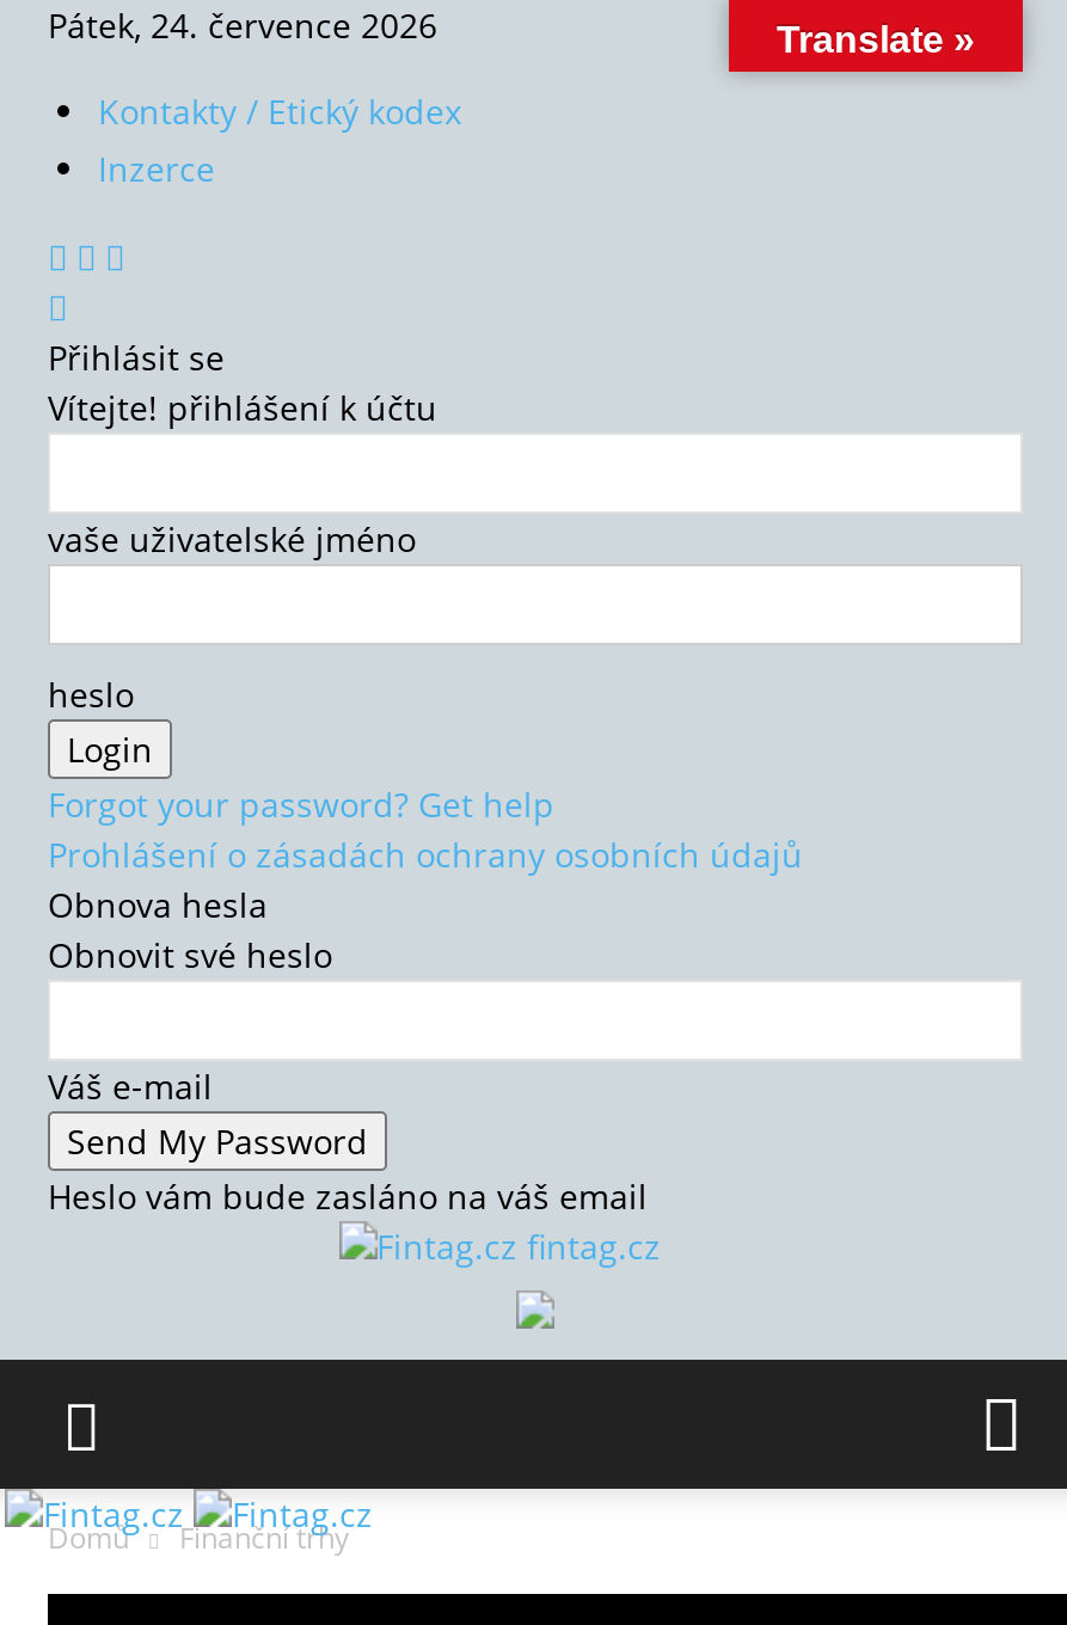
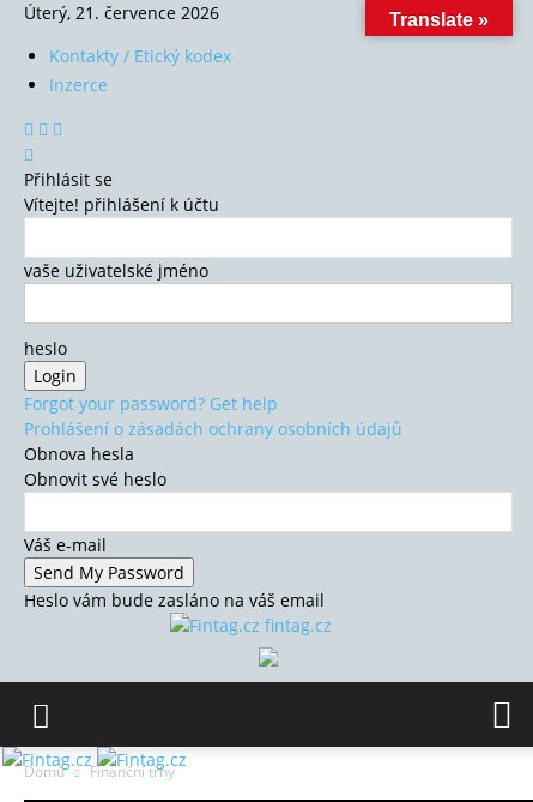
[48,2,437,48] Pátek, 24. července 2026 -> [24,1,219,24] Úterý, 21. července 2026

